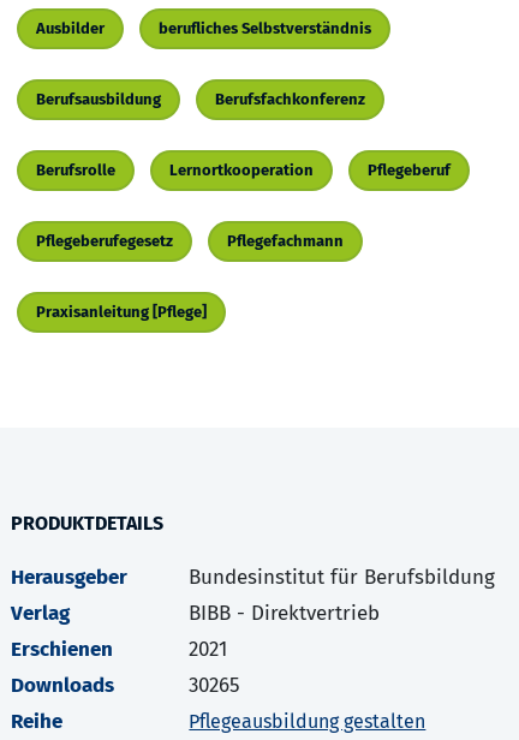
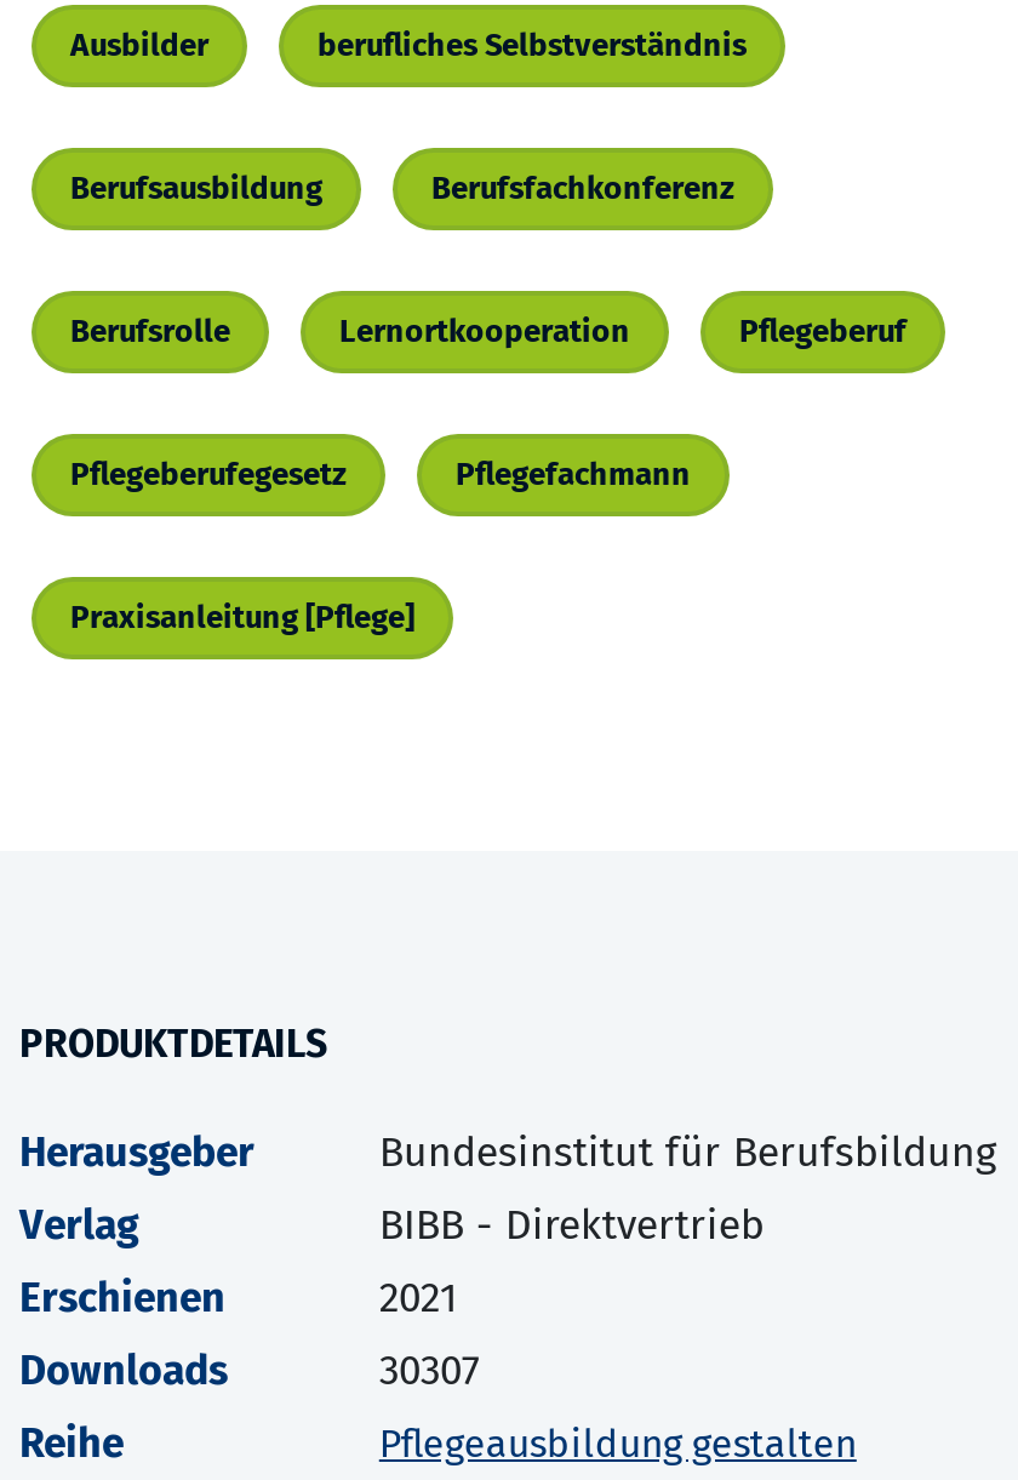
[189,673,241,698] 30265 -> [379,1346,481,1397] 30307

